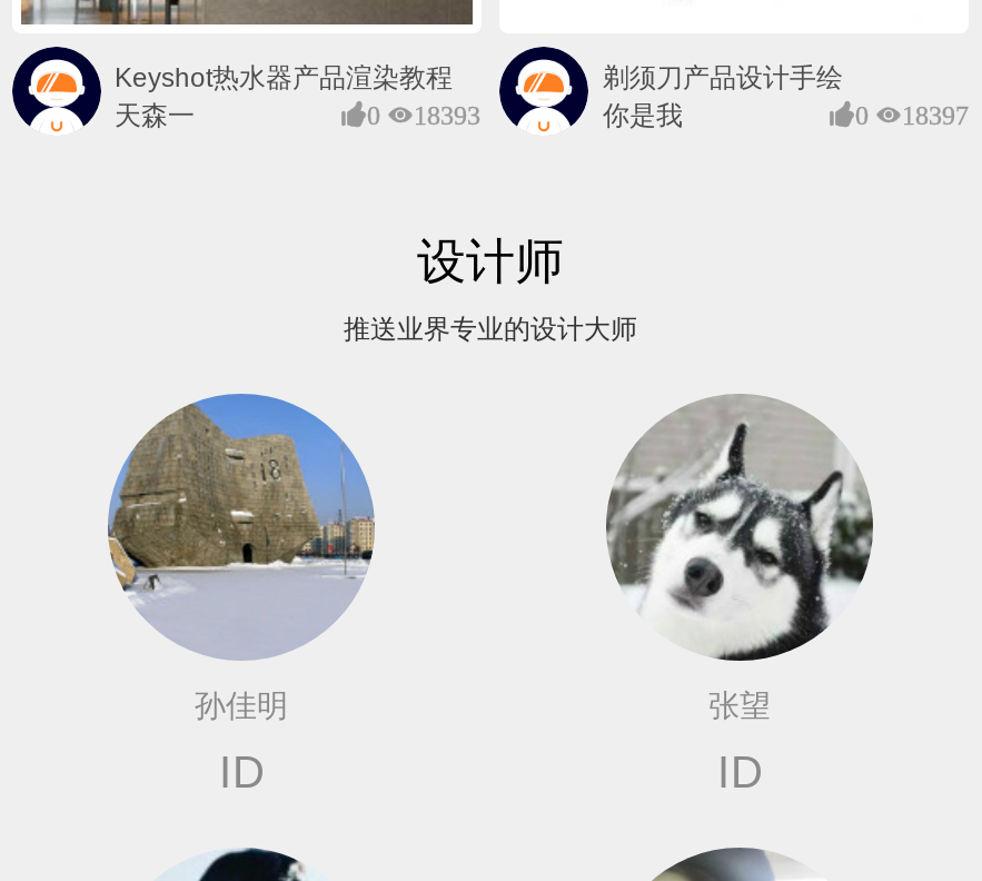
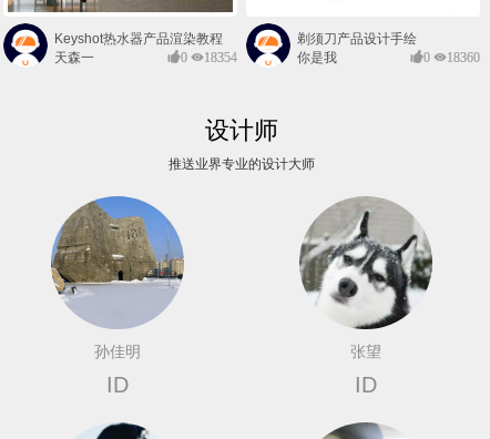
[367,100,480,129] 0 18393 -> [180,50,237,64] 0 18354
[855,100,969,129] 0 18397 -> [423,50,480,64] 0 18360

